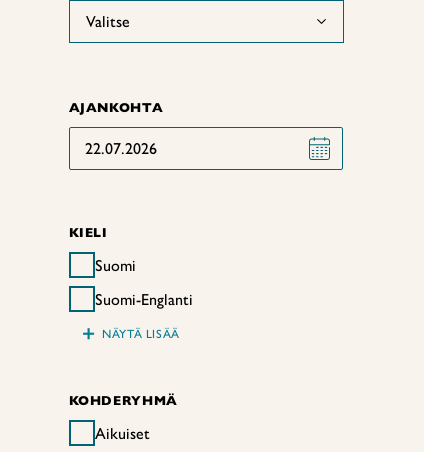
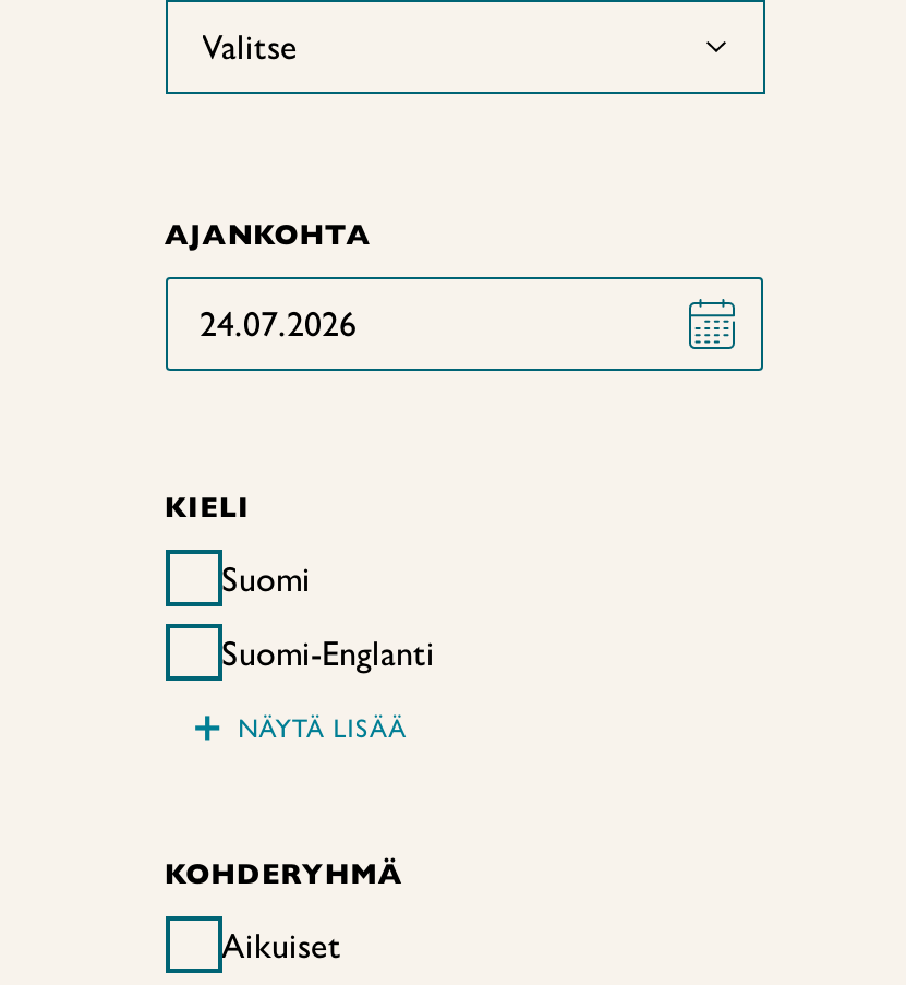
[84,139,156,158] 22.07.2026 -> [200,303,357,345] 24.07.2026

